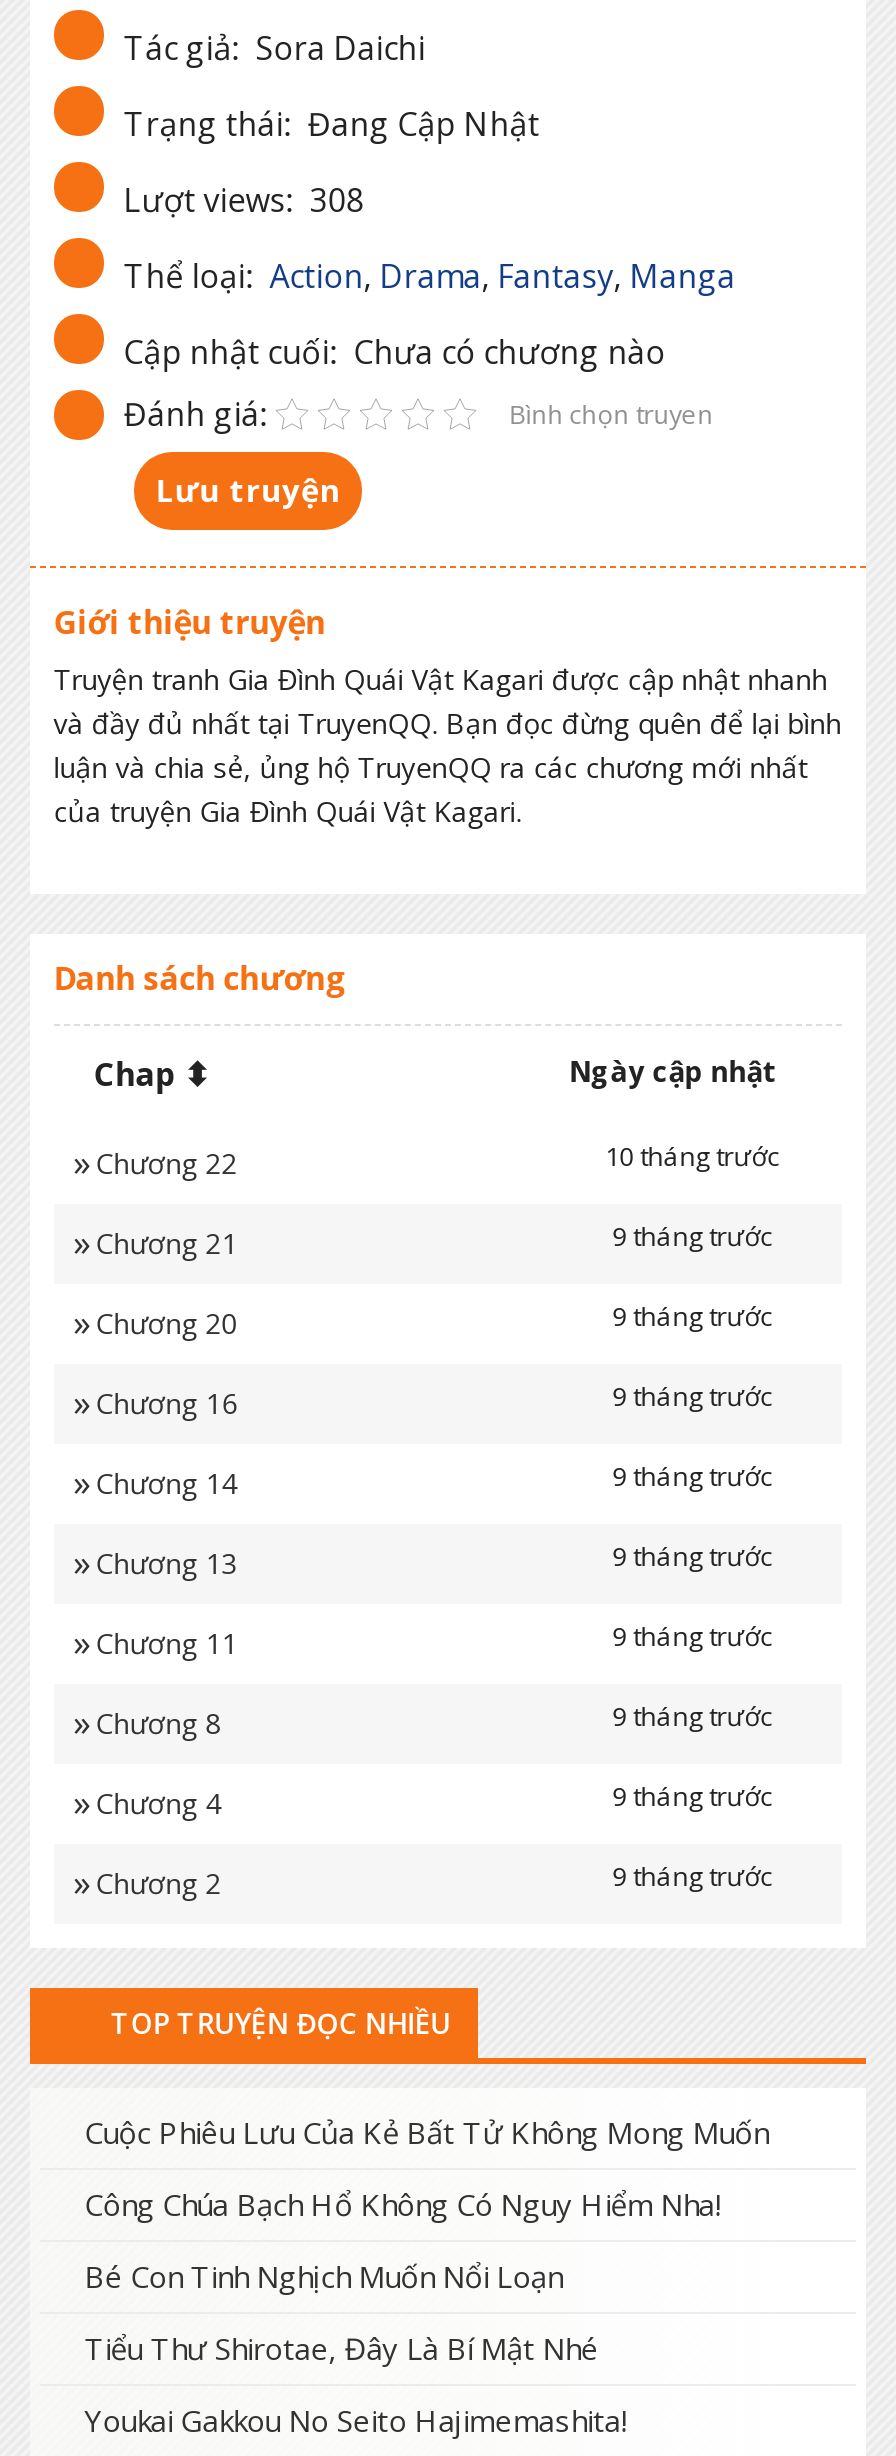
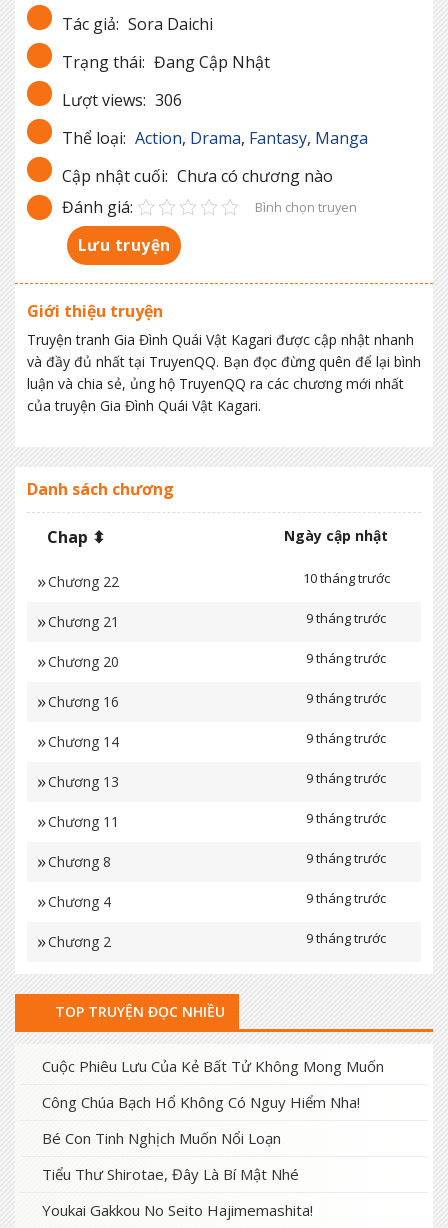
[124,178,364,222] Lượt views: 308 -> [62,89,182,111] Lượt views: 306

